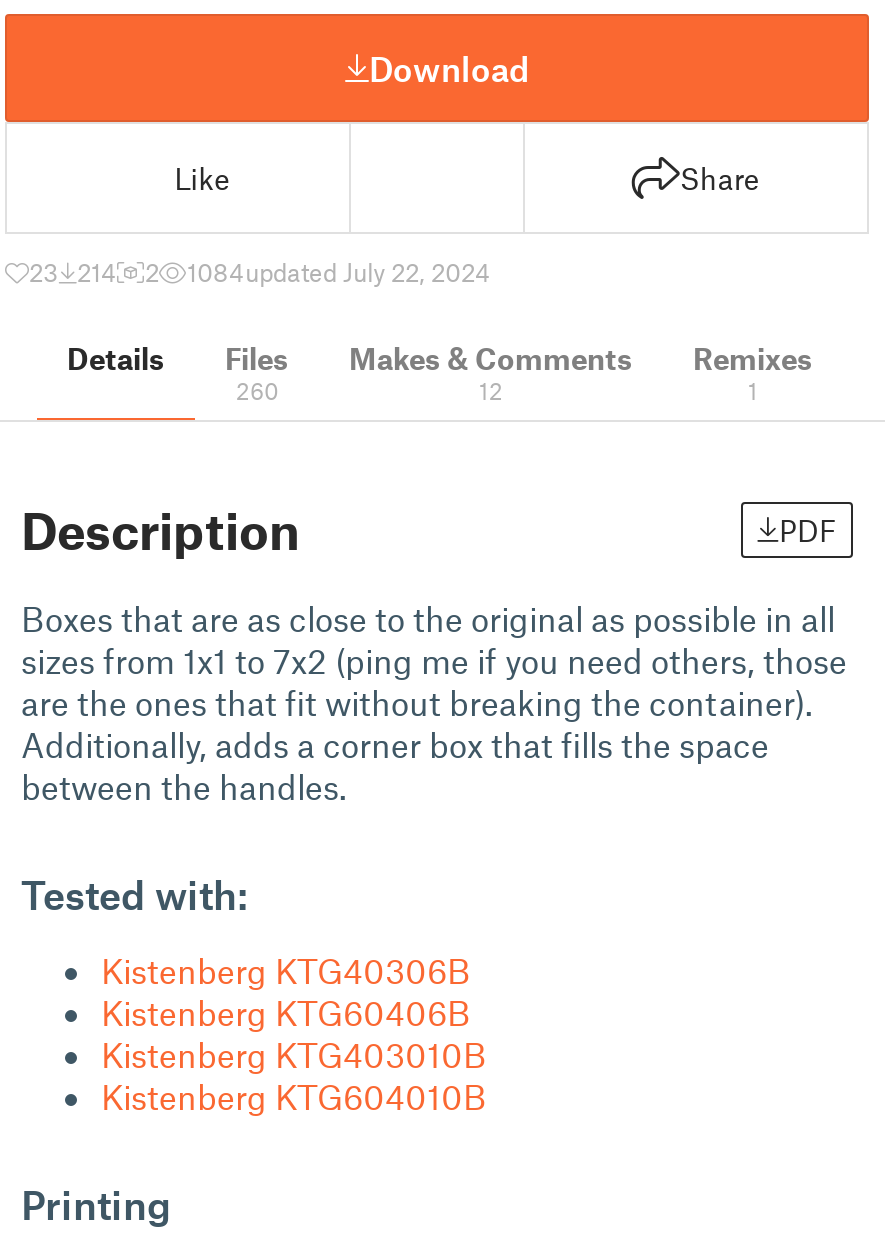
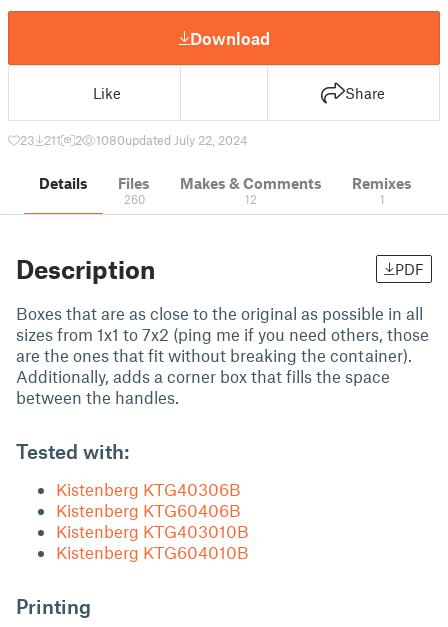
[29,256,117,288] 23 214 -> [20,132,61,148] 23 211
[187,256,491,288] 1084updated July 22, 2024 -> [96,132,248,148] 1080updated July 22, 2024

